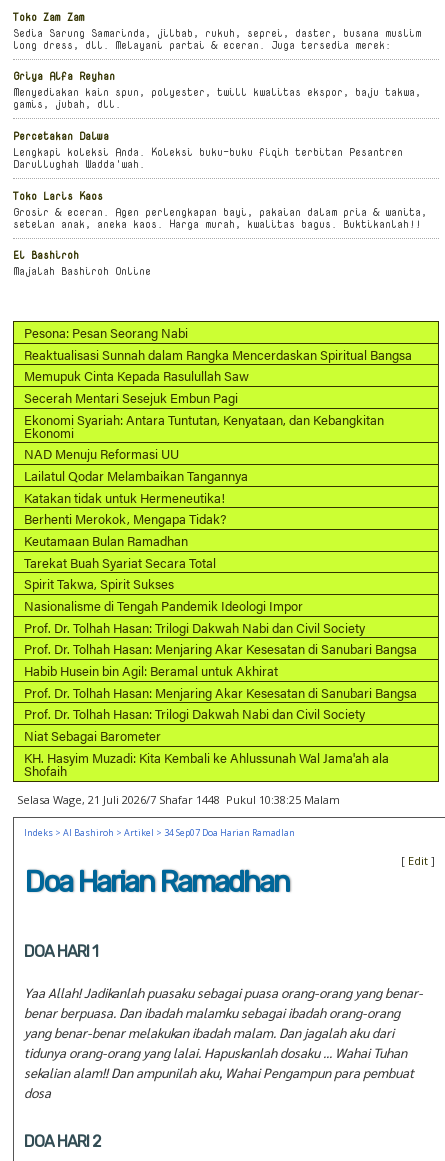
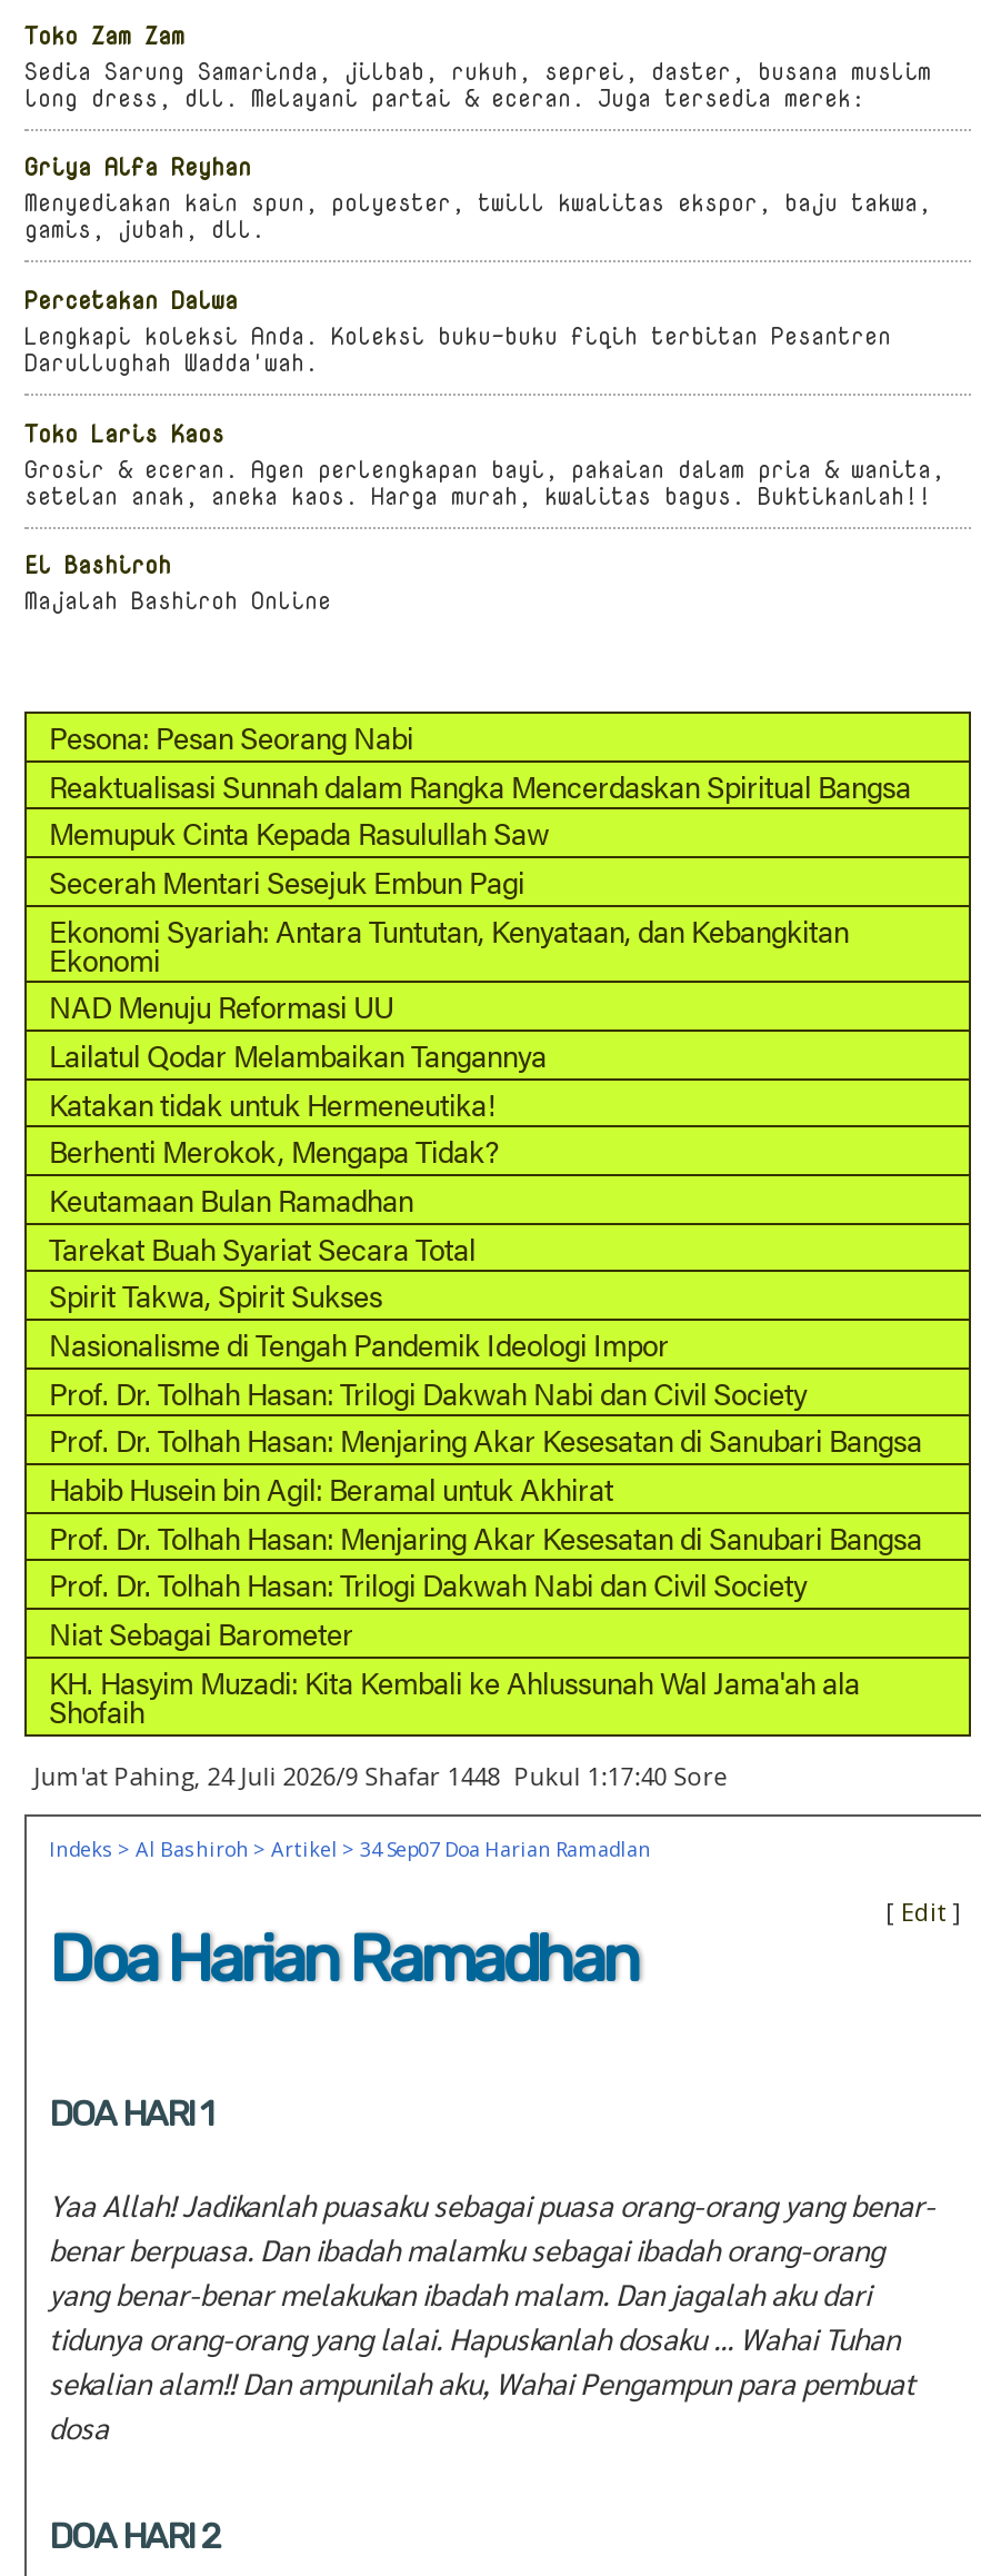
[17,792,340,807] Selasa Wage, 21 Juli 2026/7 Shafar 1448 Pukul 10:38:25 Malam -> [34,1758,729,1791] Jum'at Pahing, 24 Juli 2026/9 Shafar 1448 Pukul 1:17:40 Sore

